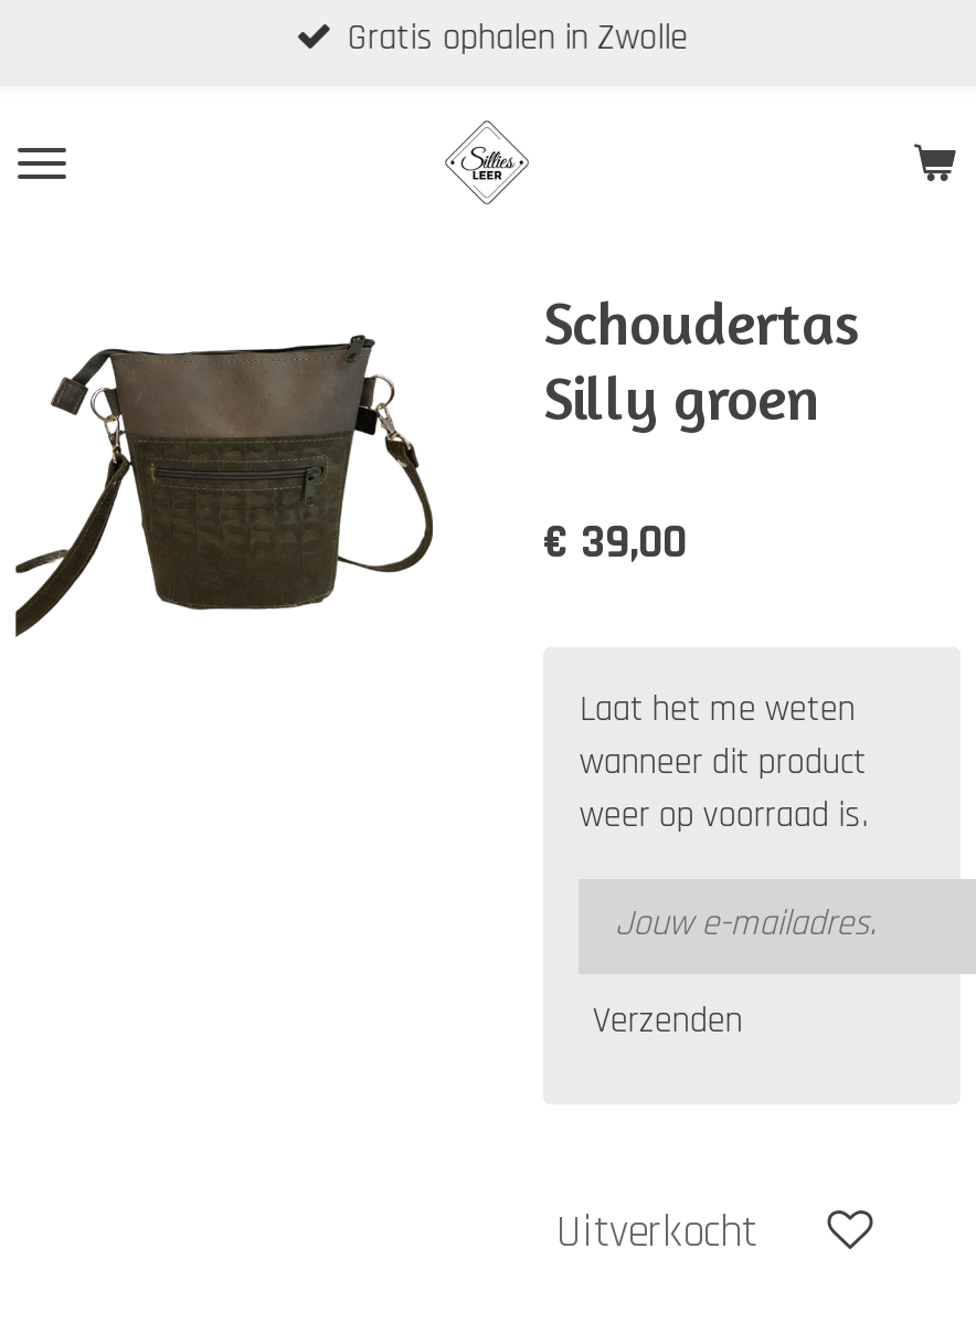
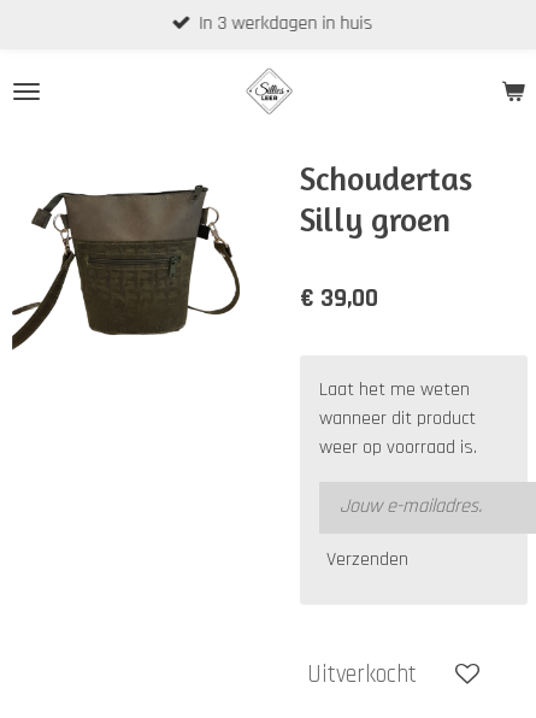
[348,16,688,63] Gratis ophalen in Zwolle -> [199,11,373,37] In 3 werkdagen in huis

